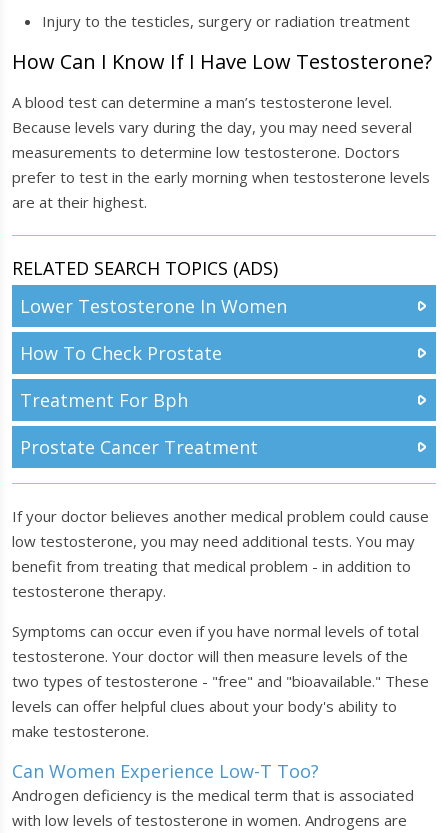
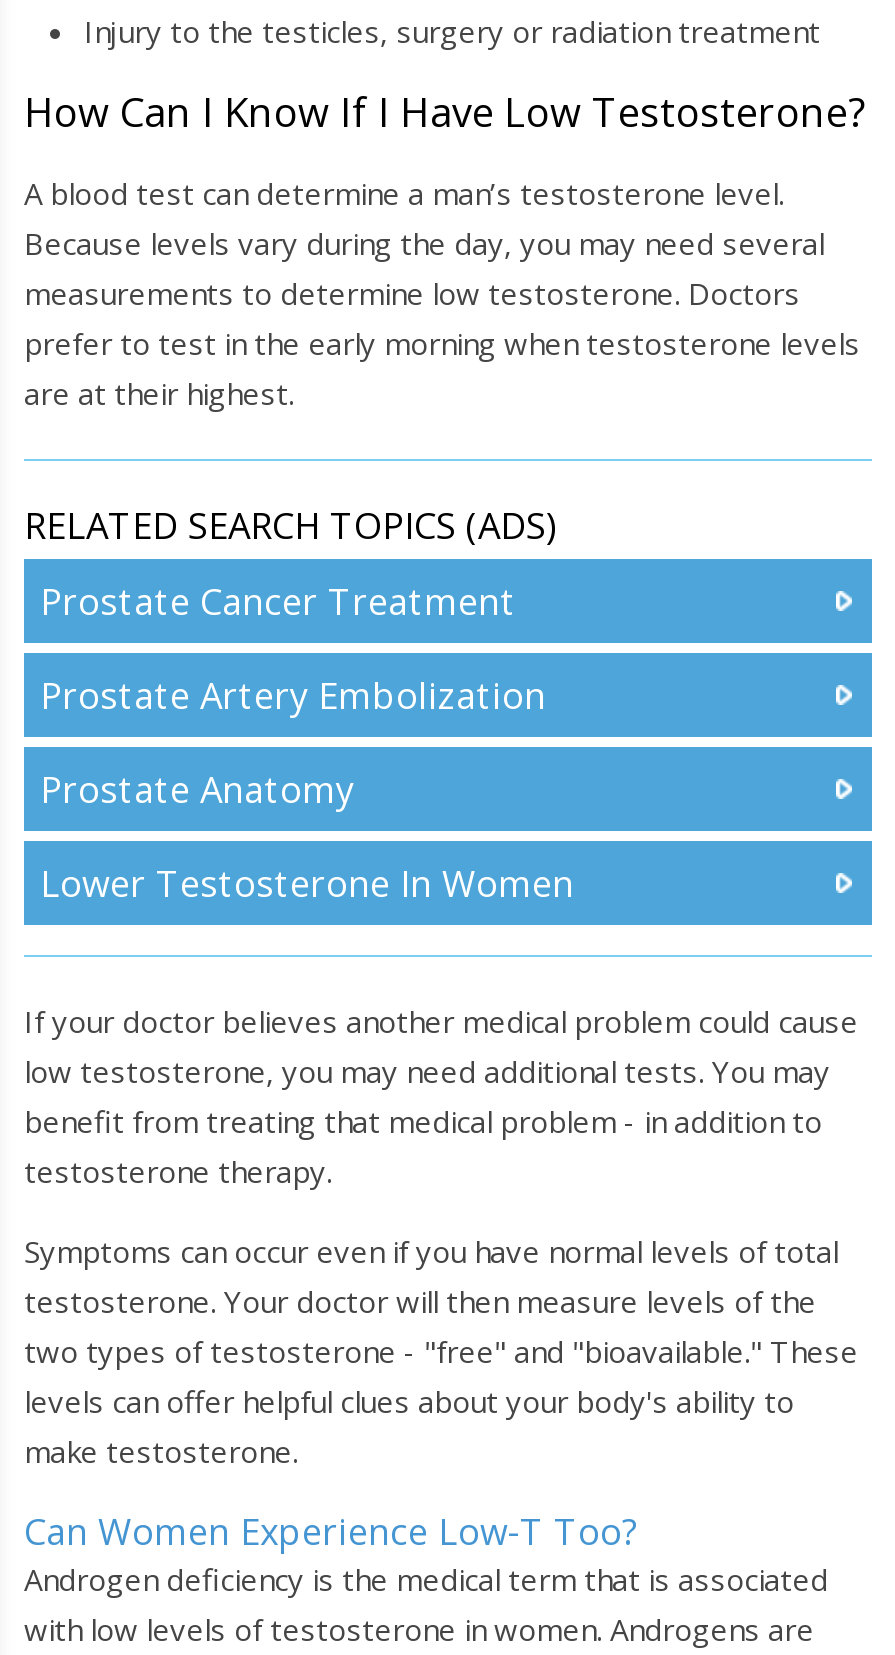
none -> [40,672,546,814] Prostate Artery Embolization | Prostate Anatomy
moved [20,294,287,318] -> [40,860,574,908]: Lower Testosterone In Women
[20,341,222,412] How To Check Prostate | Treatment For Bph -> none
moved [20,435,258,459] -> [40,578,516,626]: Prostate Cancer Treatment

